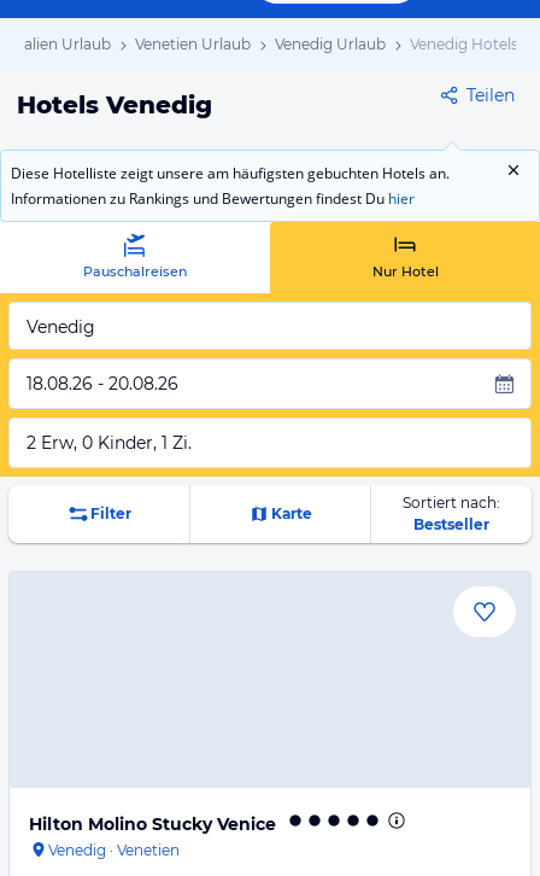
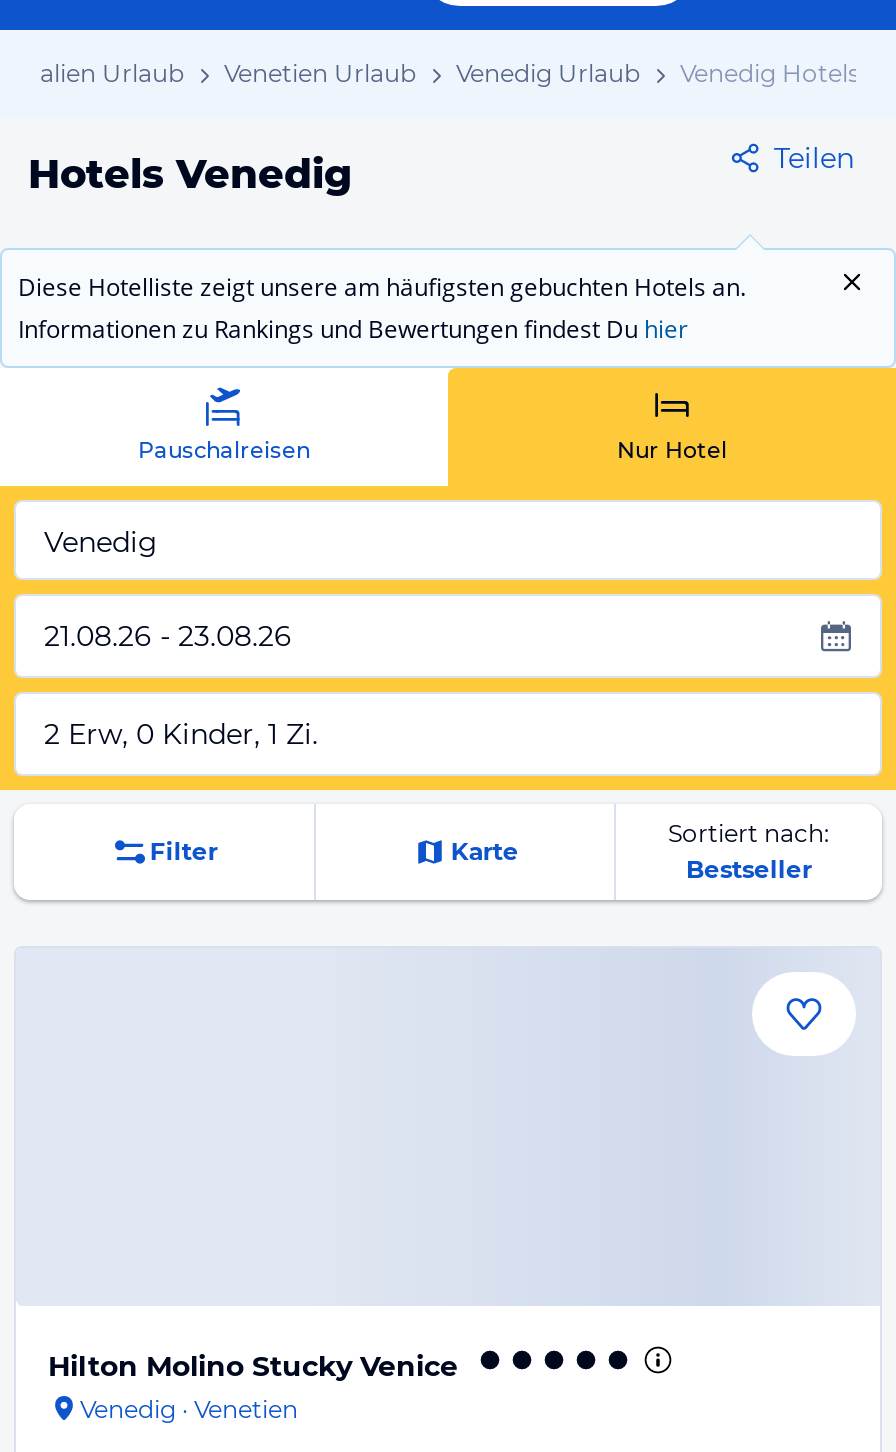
[27,373,178,395] 18.08.26 - 20.08.26 -> [44,618,292,654] 21.08.26 - 23.08.26

